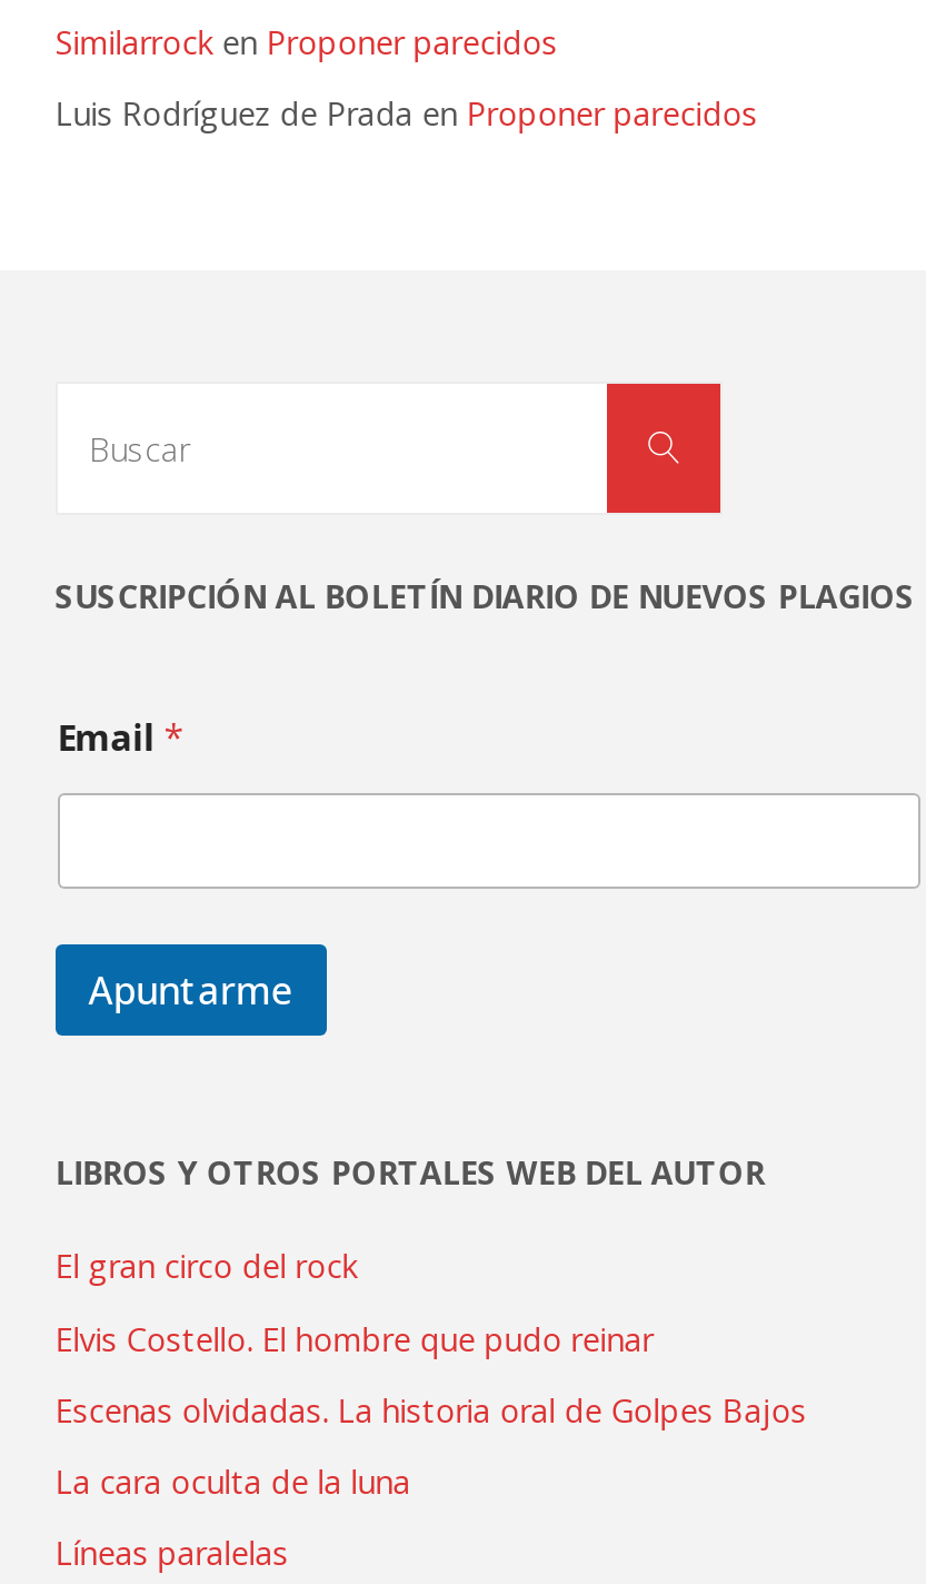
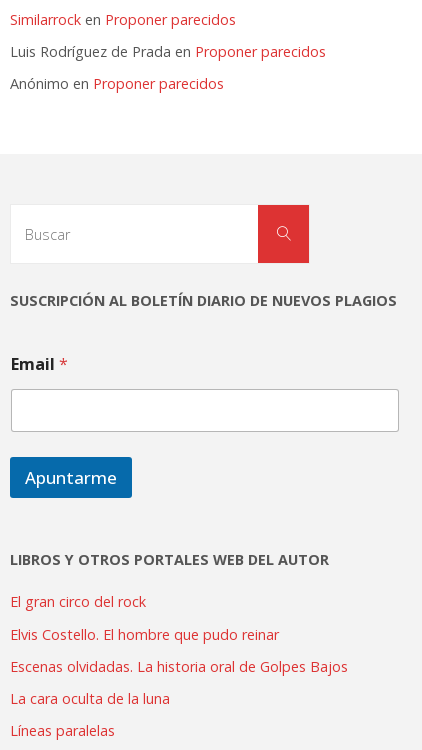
none -> [10,74,224,93] Anónimo en Proponer parecidos

